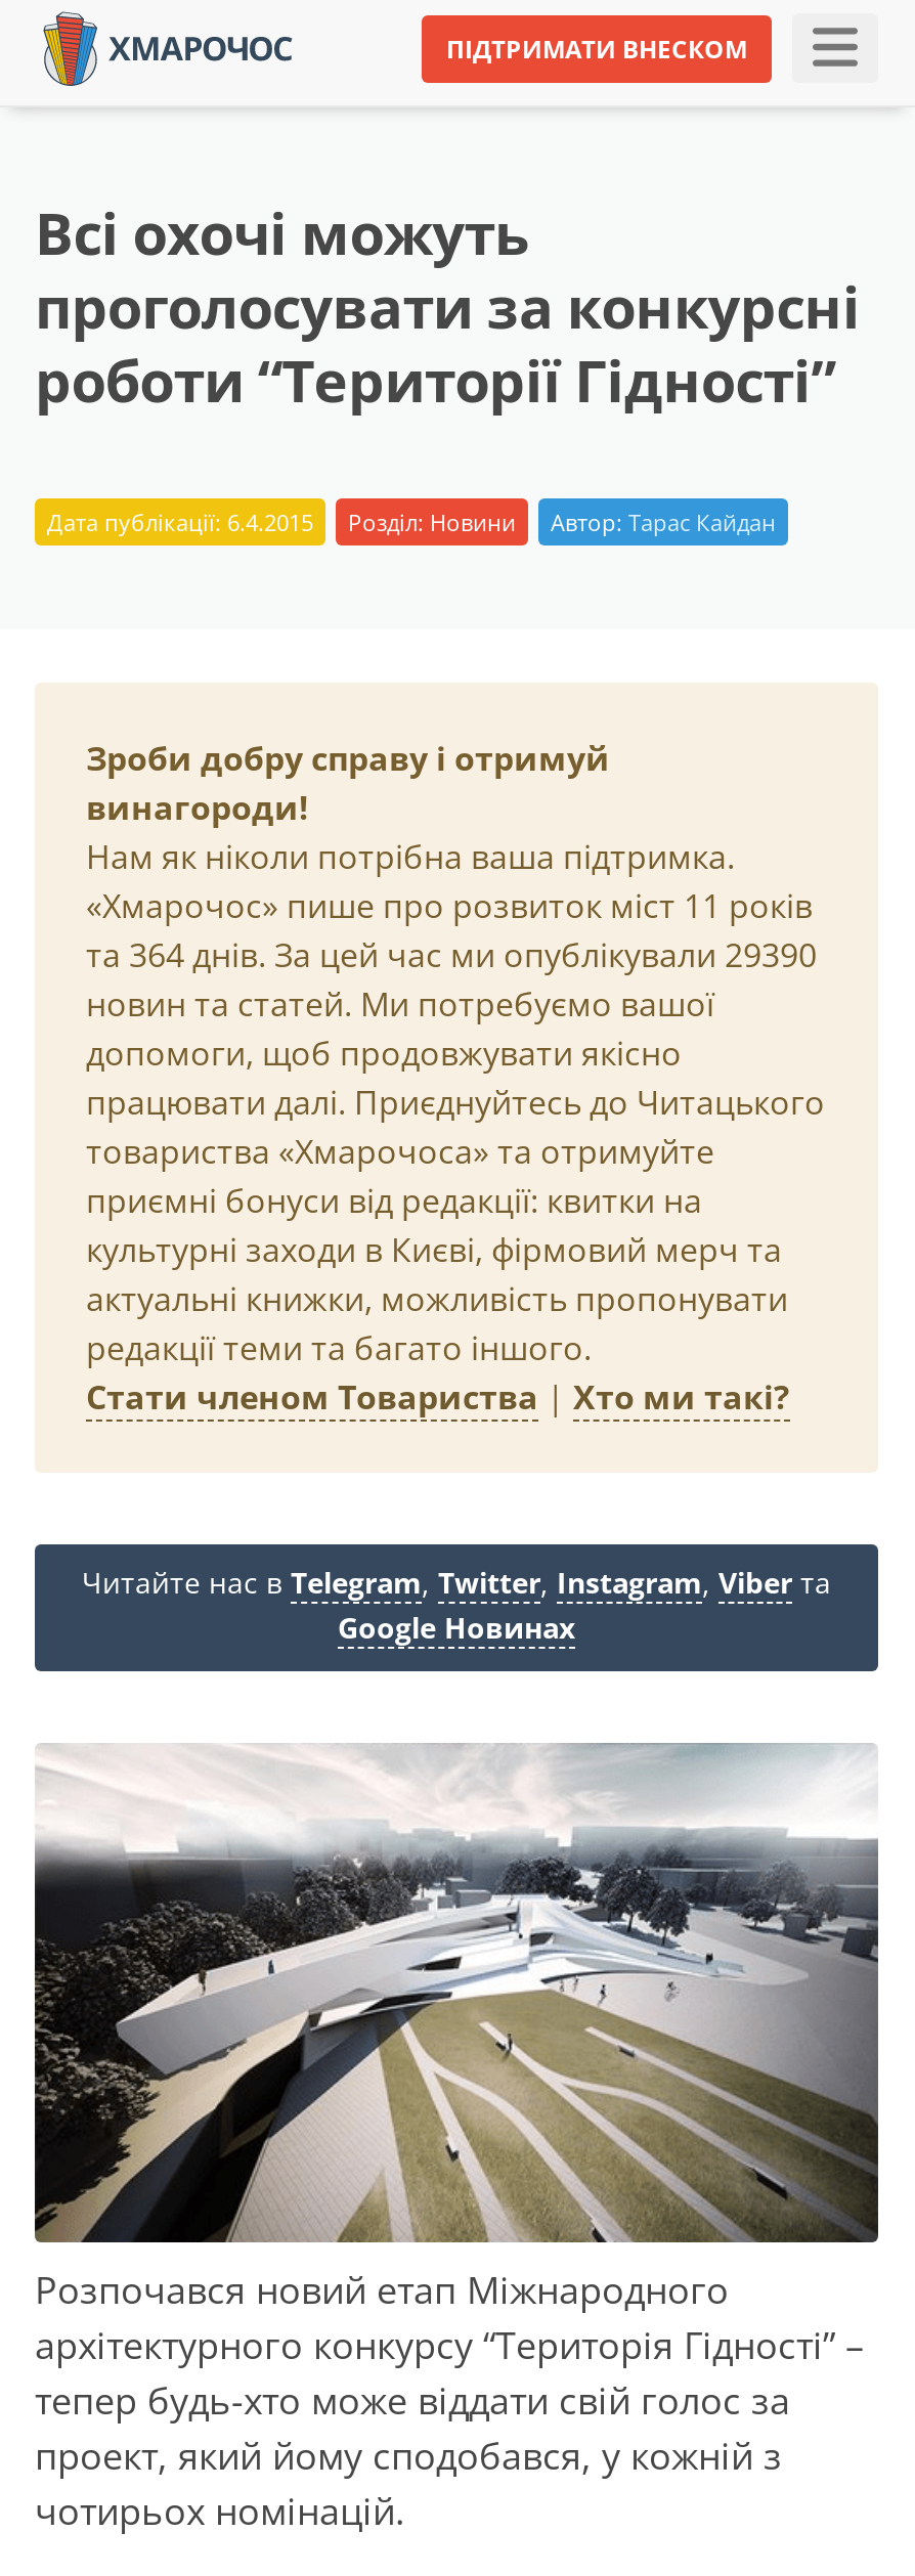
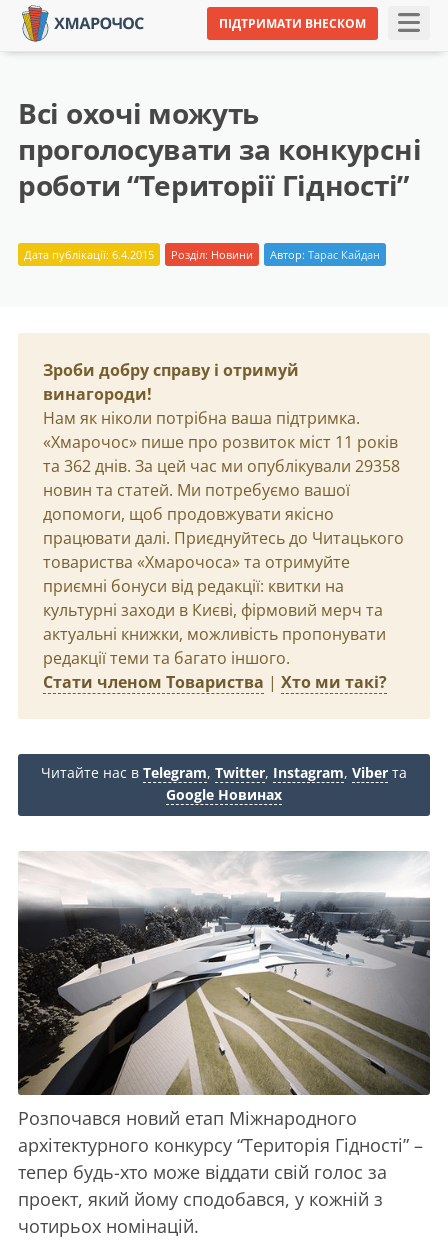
[86,932,817,977] та 364 днів. За цей час ми опублікували 29390 -> [43,455,400,477] та 362 днів. За цей час ми опублікували 29358

